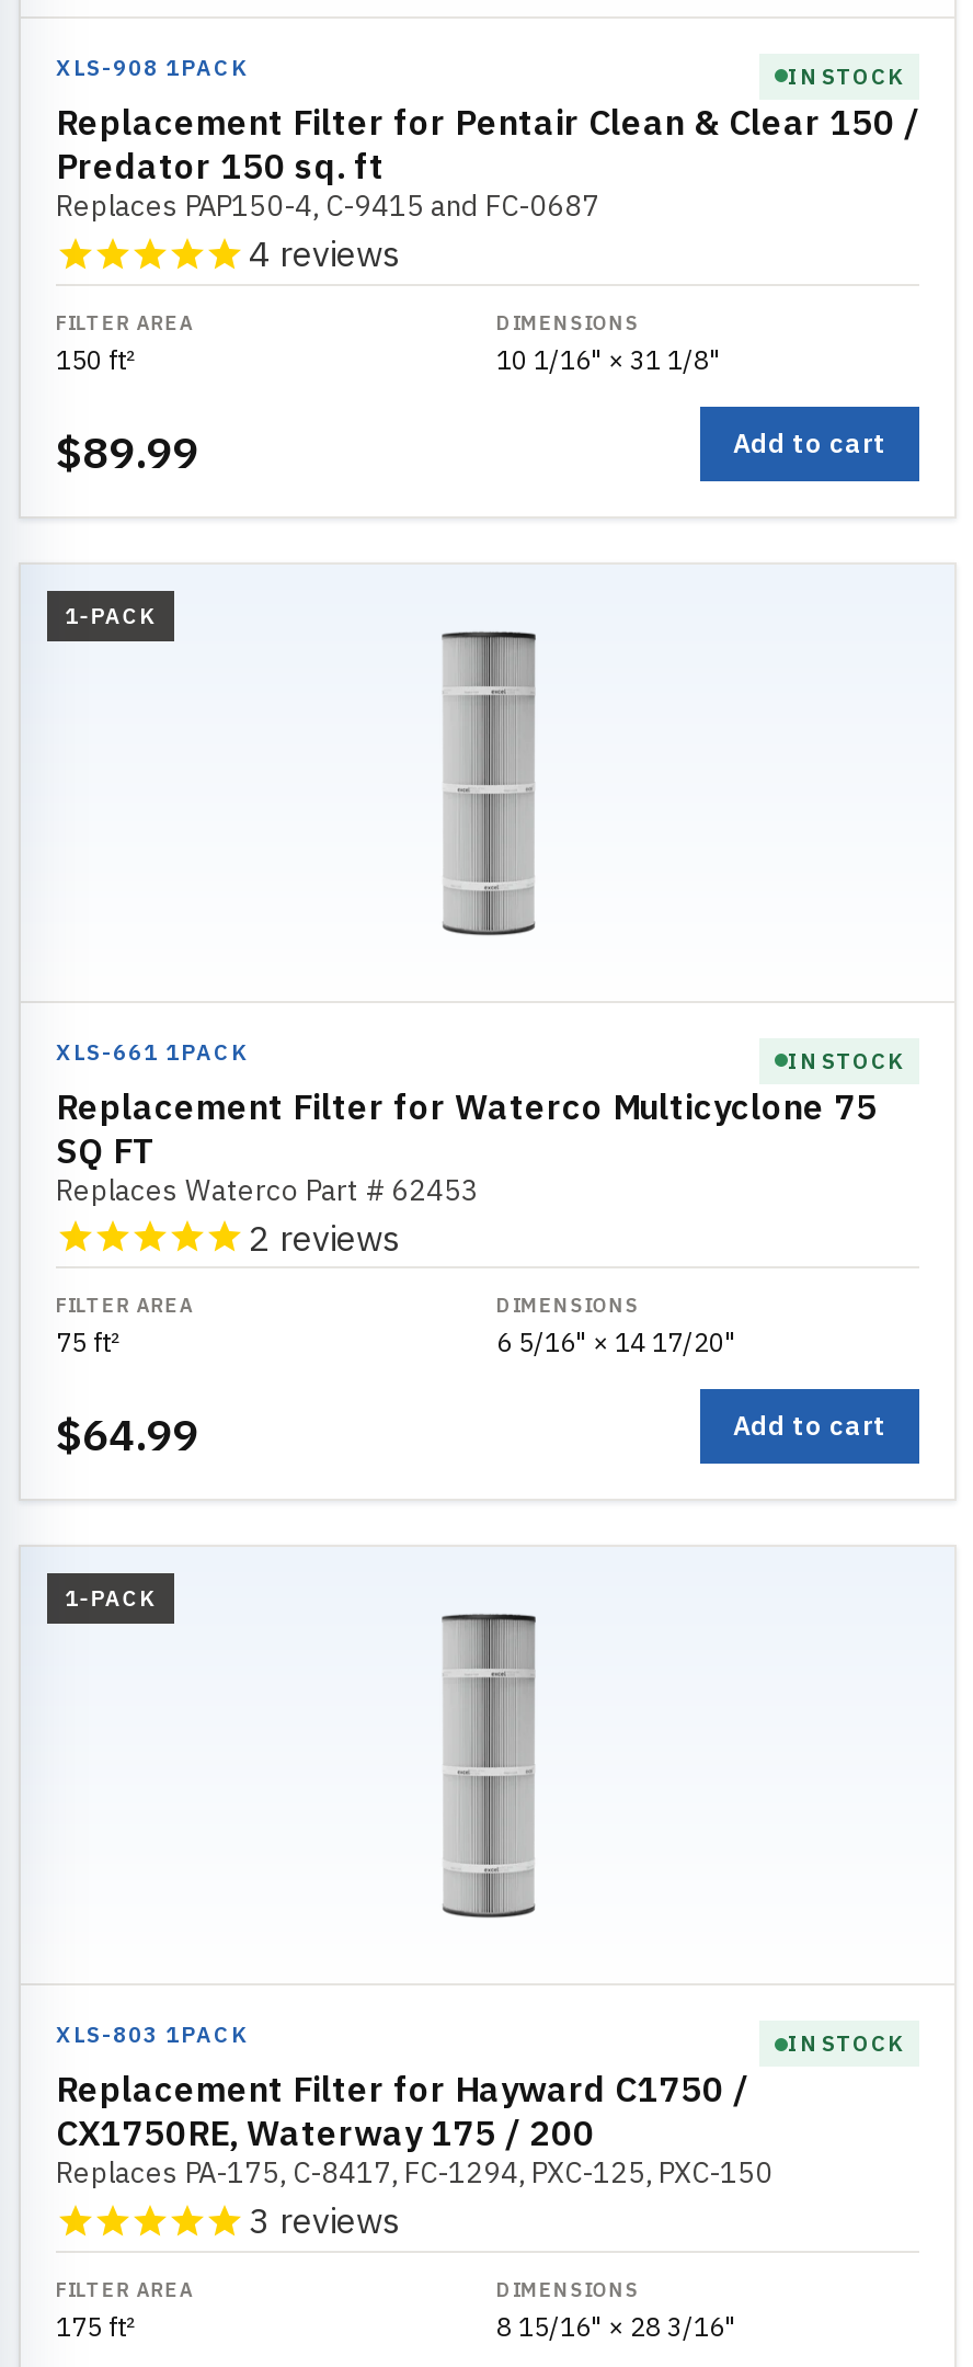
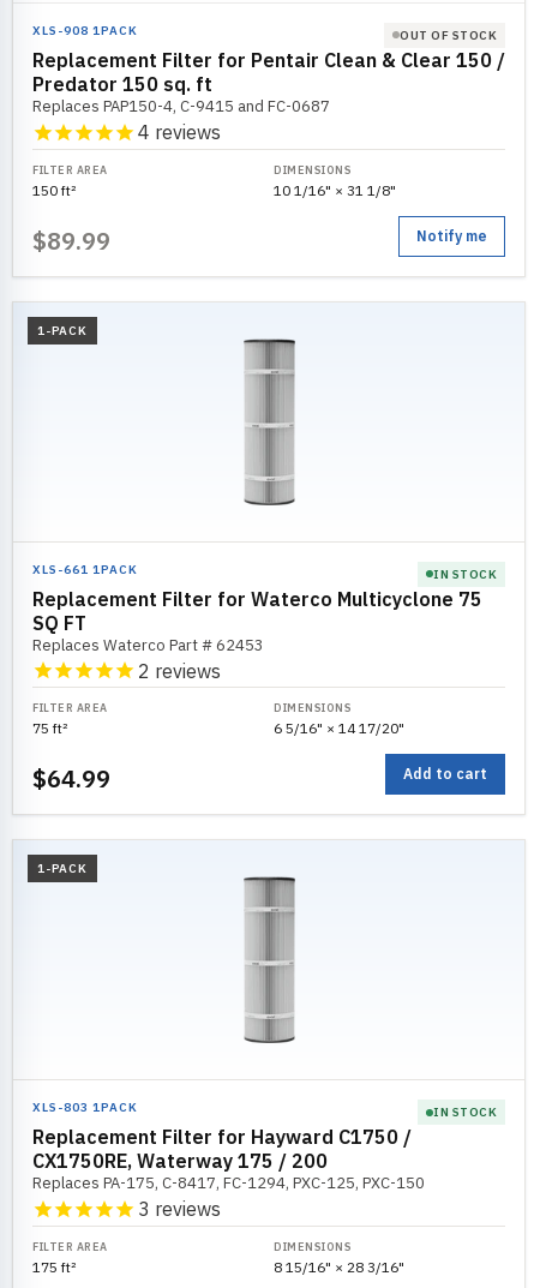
[788,62,904,90] IN STOCK -> [400,27,497,43] OUT OF STOCK
[733,425,886,458] Add to cart -> [416,226,487,244] Notify me

